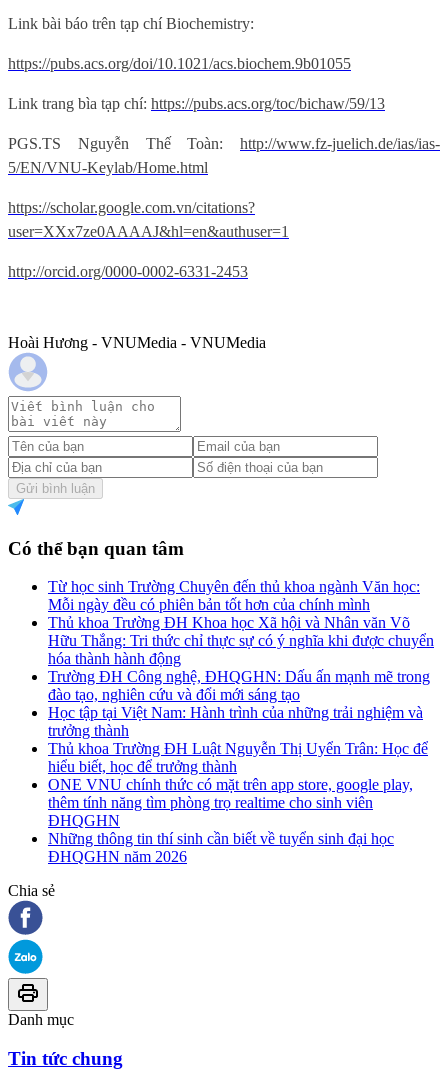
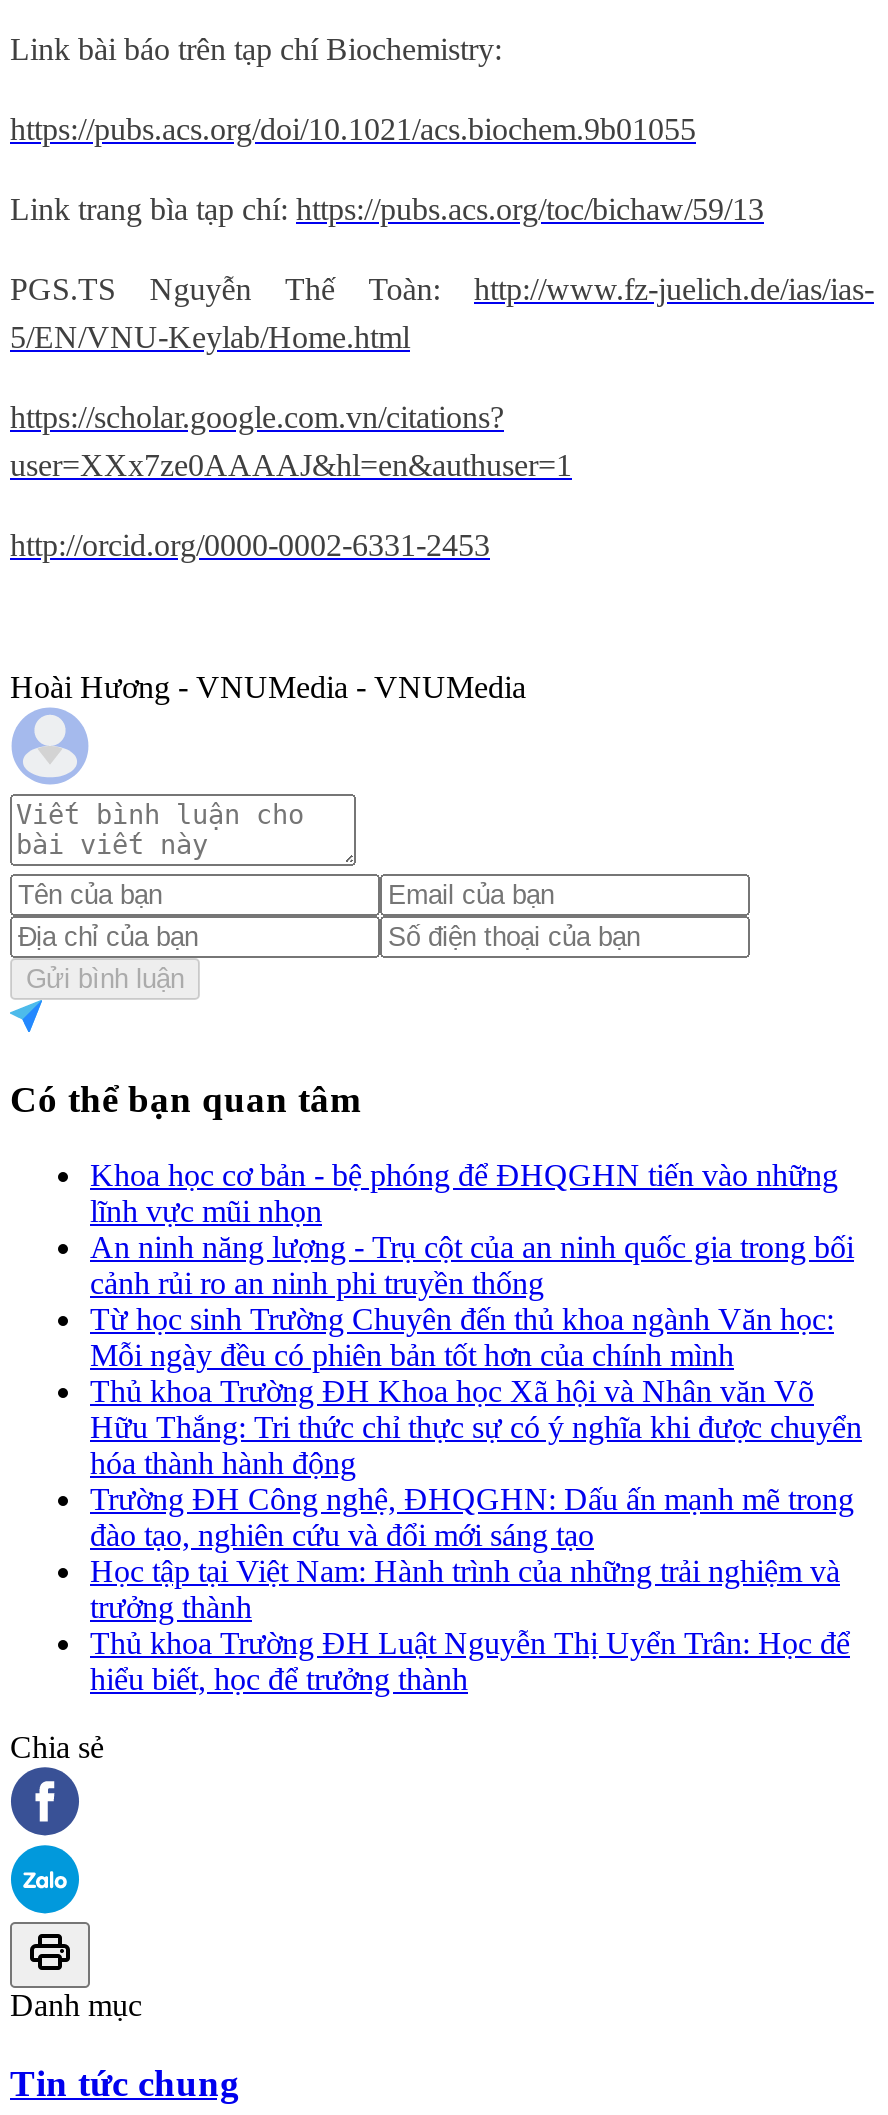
none -> [90,1158,854,1300] Khoa học cơ bản - bệ phóng để ĐHQGHN tiến vào những | lĩnh vực mũi nhọn | An ninh năng lượng - Trụ cột của an ninh quốc gia trong bối | cảnh rủi ro an ninh phi truyền thống
moved [48,578,434,775] -> [90,1302,862,1696]: Từ học sinh Trường Chuyên đến thủ khoa ngành Văn học: | Mỗi ngày đều có phiên bản tốt hơn của chính mình | Thủ khoa Trường ĐH Khoa học Xã hội và Nhân văn Võ | ... | Thủ khoa Trường ĐH Luật Nguyễn Thị Uyển Trân: Học để | hiểu biết, học để trưởng thành
[48,776,413,865] ONE VNU chính thức có mặt trên app store, google play, | thêm tính năng tìm phòng trọ realtime cho sinh viên | ĐHQGHN | Những thông tin thí sinh cần biết về tuyển sinh đại học | ĐHQGHN năm 2026 -> none

